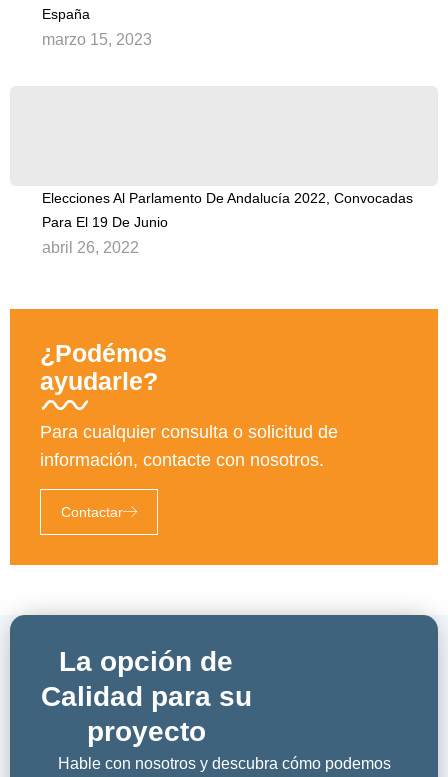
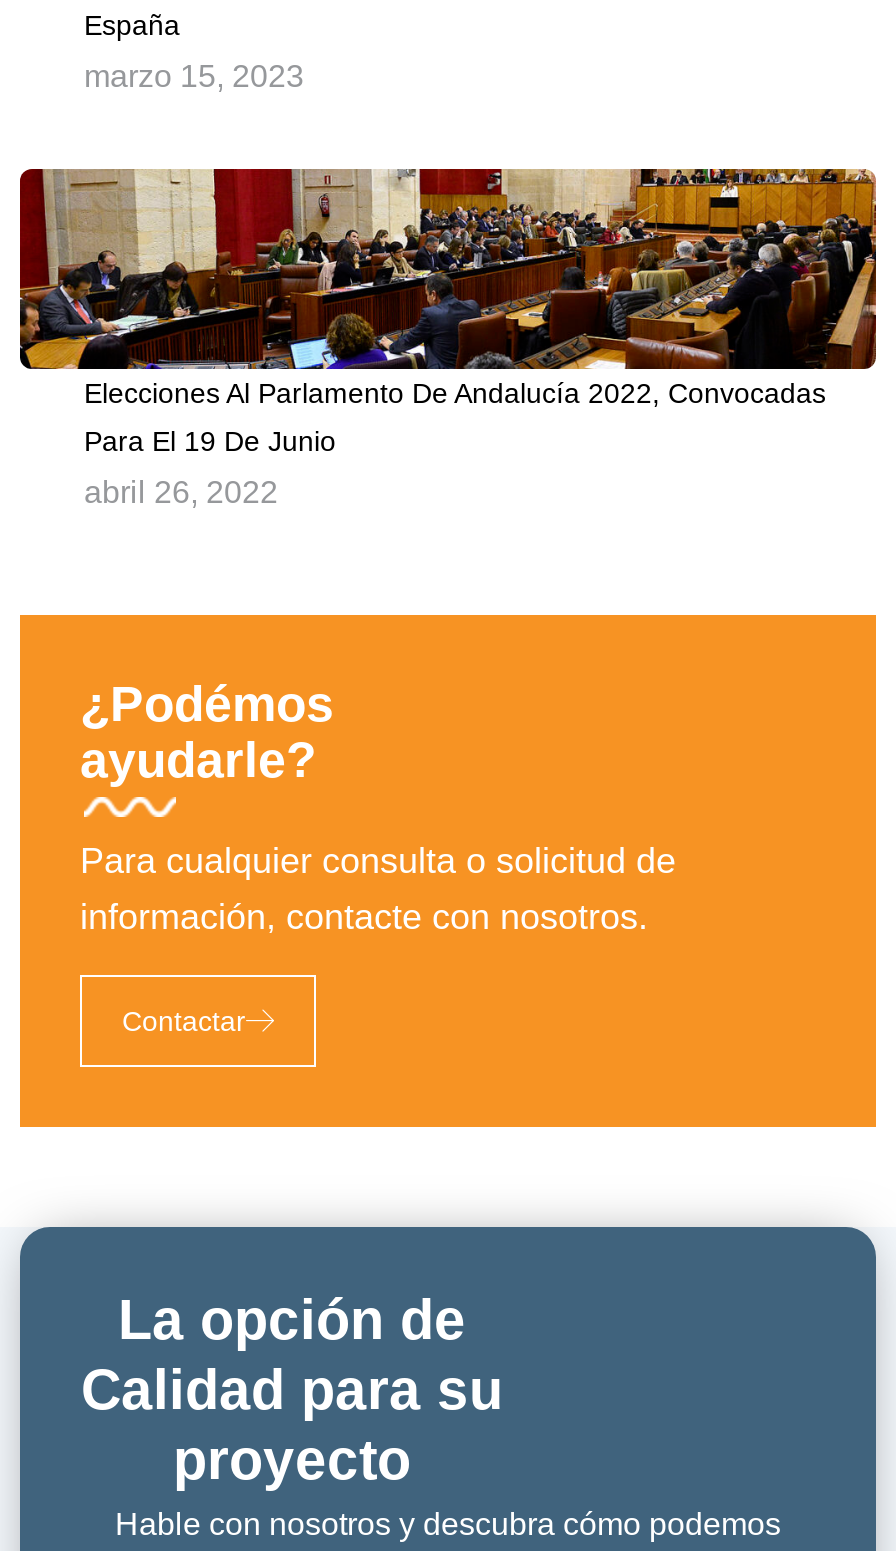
none -> [18,167,878,371] [image]

